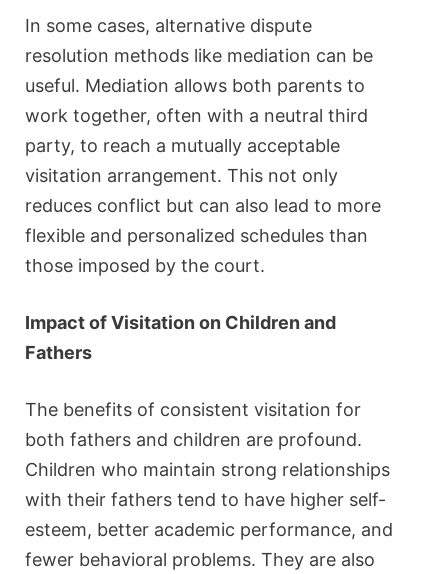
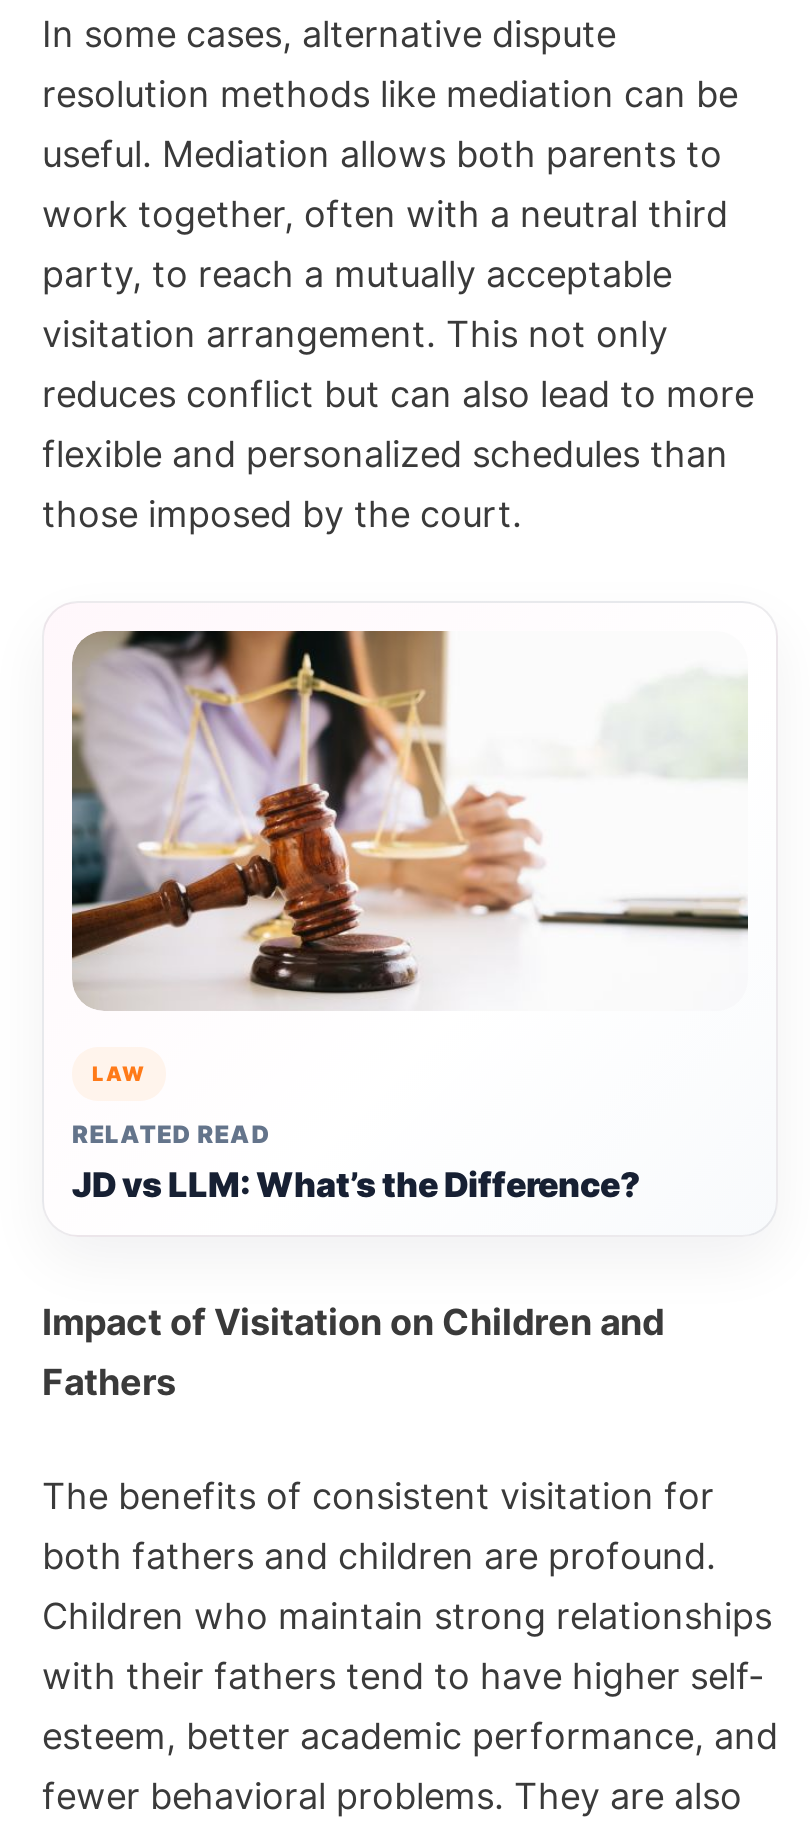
none -> [70,629,750,1204] [image] | LAW | RELATED READ | JD vs LLM: What’s the Difference?

